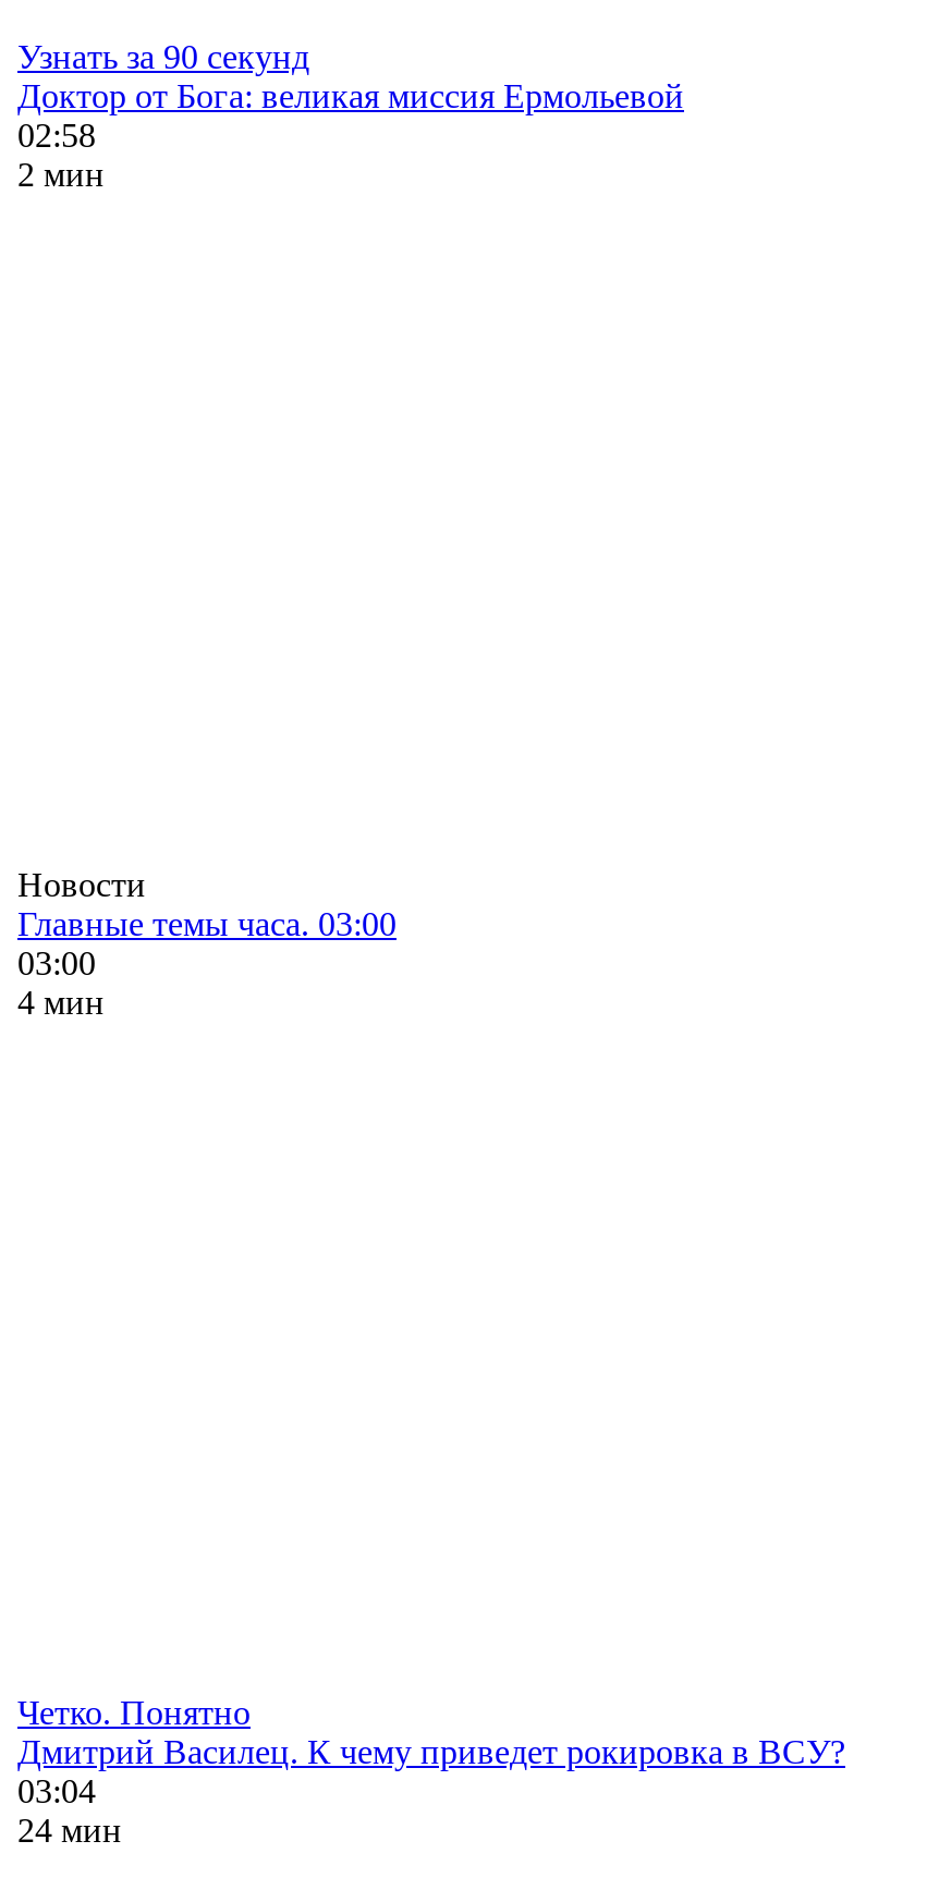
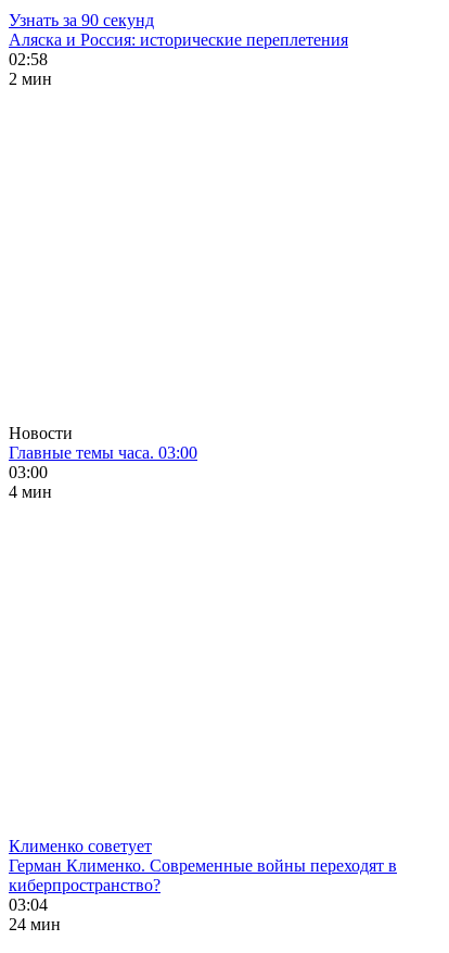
[17,77,684,114] Доктор от Бога: великая миссия Ермольевой -> [9,30,348,49] Аляска и Россия: исторические переплетения
[17,1694,845,1770] Четко. Понятно | Дмитрий Василец. К чему приведет рокировка в ВСУ? -> [9,837,397,894] Клименко советует | Герман Клименко. Современные войны переходят в | киберпространство?

